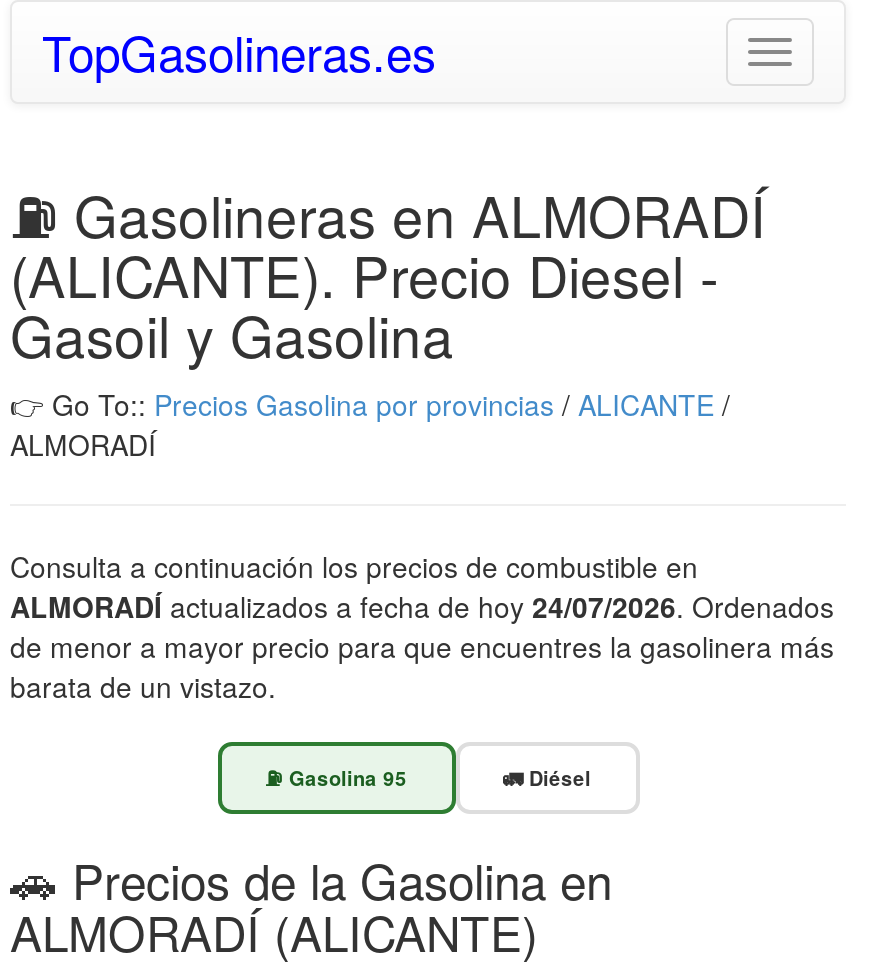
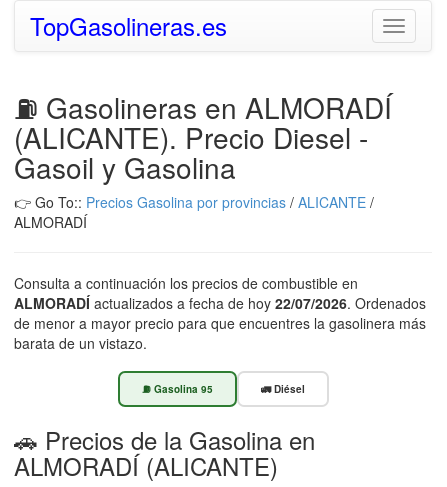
[10,586,834,626] ALMORADÍ actualizados a fecha de hoy 24/07/2026. Ordenados -> [14,293,426,313] ALMORADÍ actualizados a fecha de hoy 22/07/2026. Ordenados

